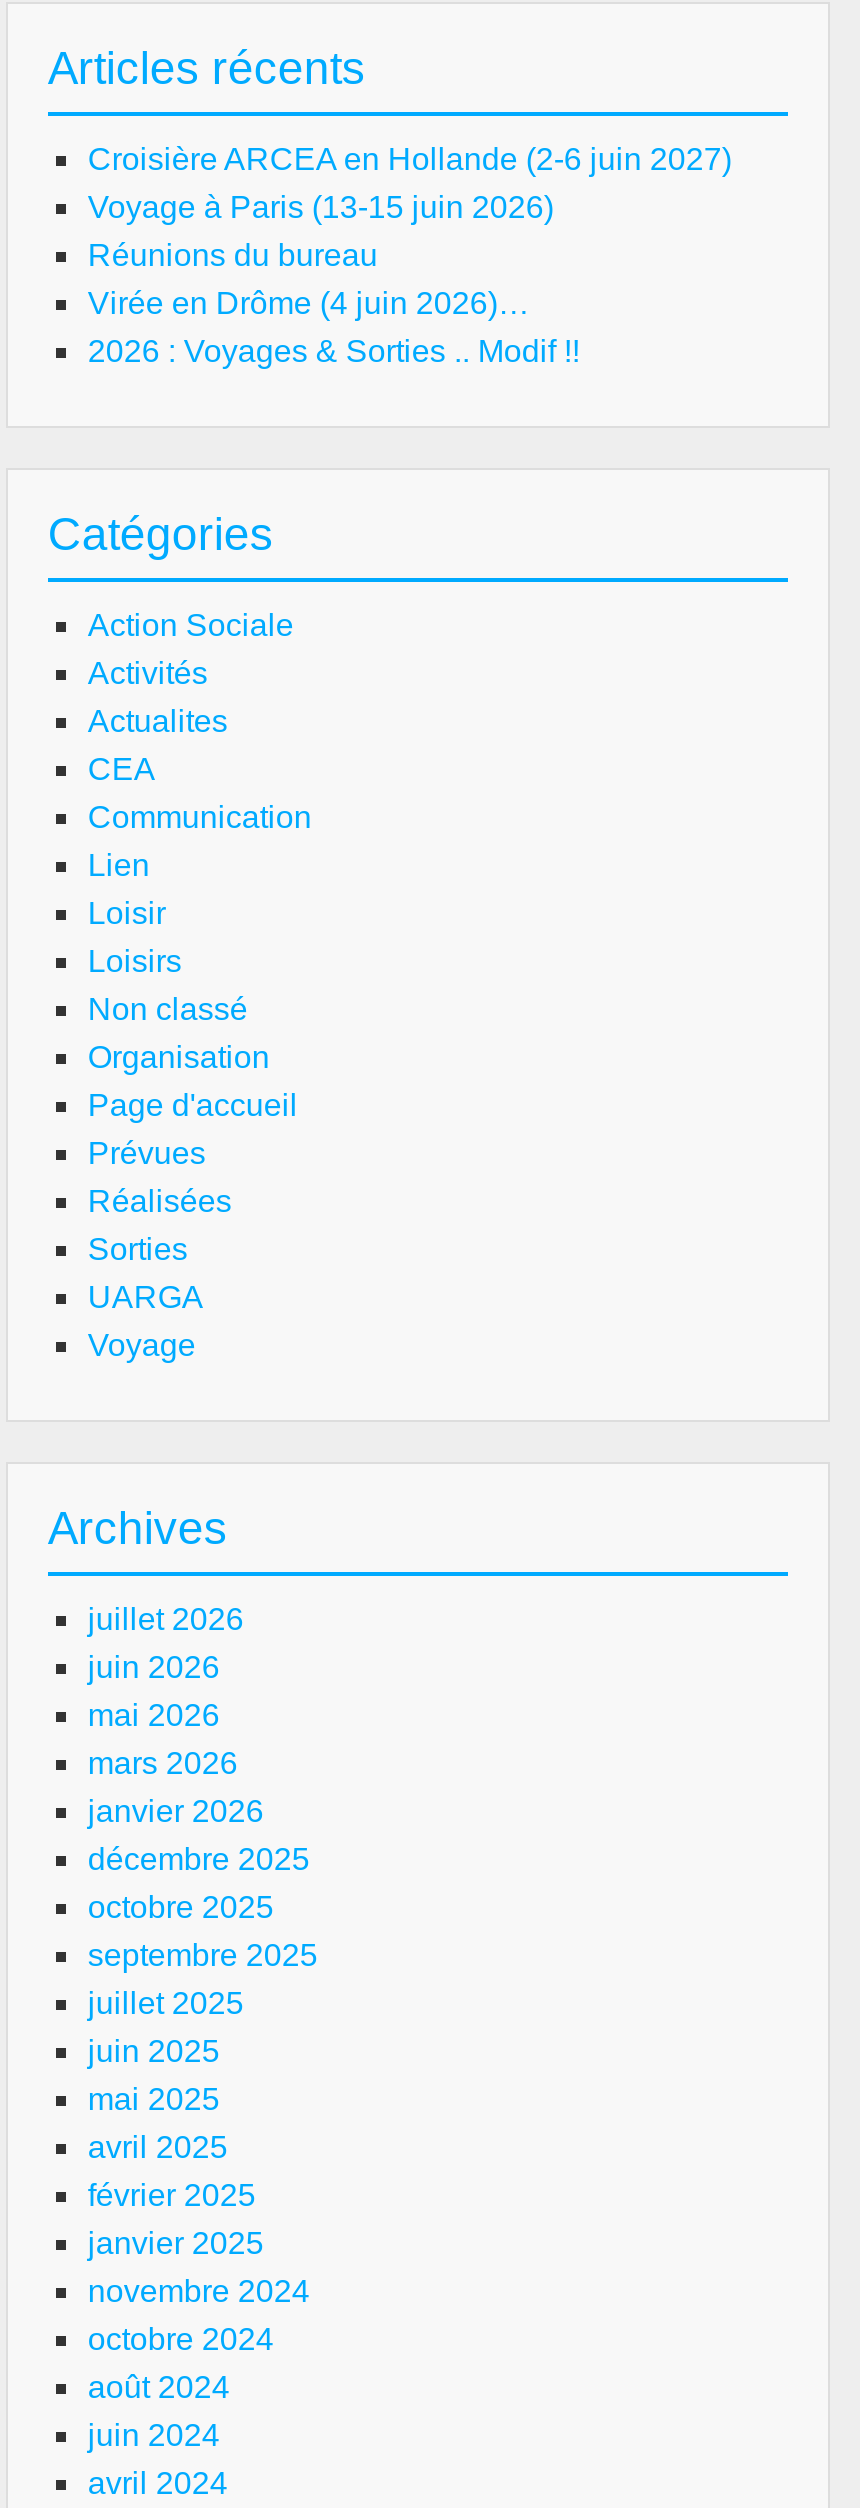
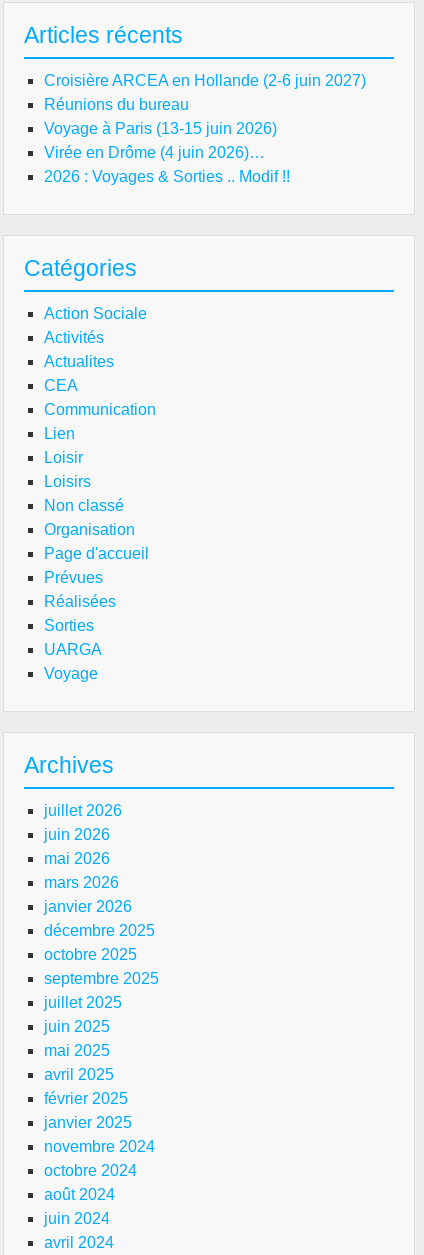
moved [88,190,554,224] -> [44,120,277,137]: Voyage à Paris (13-15 juin 2026)
moved [88,238,378,272] -> [44,96,189,113]: Réunions du bureau

